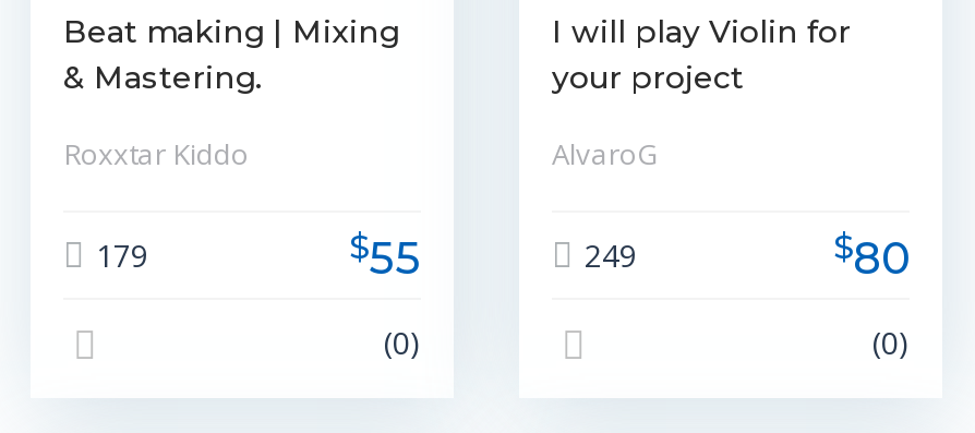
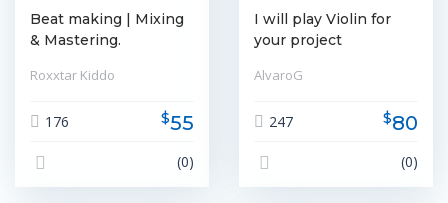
[96,234,148,276] 179 -> [45,112,69,131] 176
[585,234,637,276] 249 -> [269,112,293,131] 247

